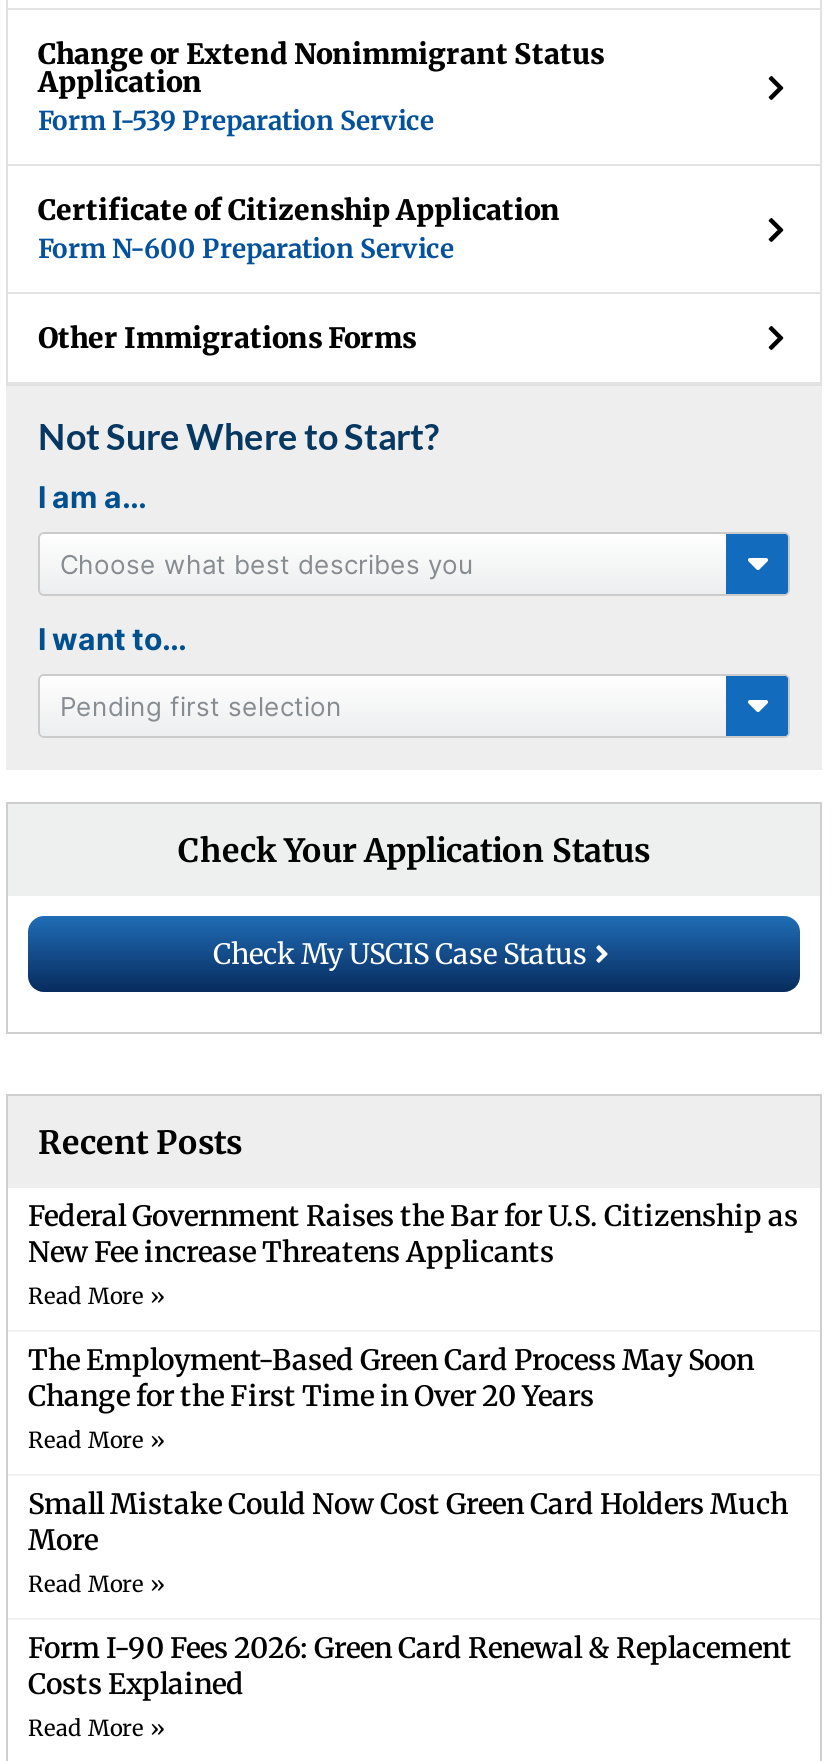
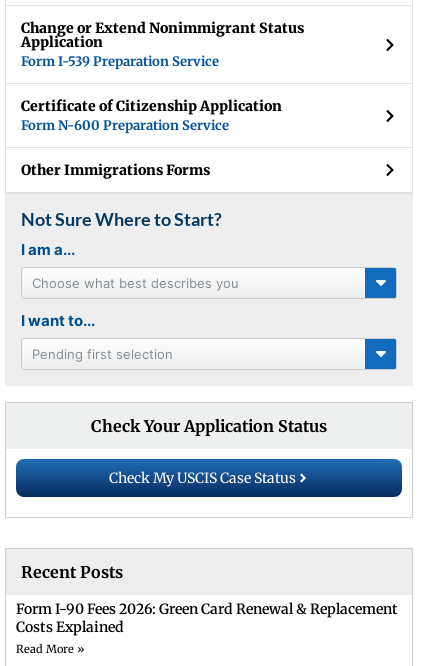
[28,1199,798,1599] Federal Government Raises the Bar for U.S. Citizenship as | New Fee increase Threatens Applicants | Read More » | The Employment-Based Green Card Process May Soon | Change for the First Time in Over 20 Years | Read More » | Small Mistake Could Now Cost Green Card Holders Much | More | Read More » -> none

